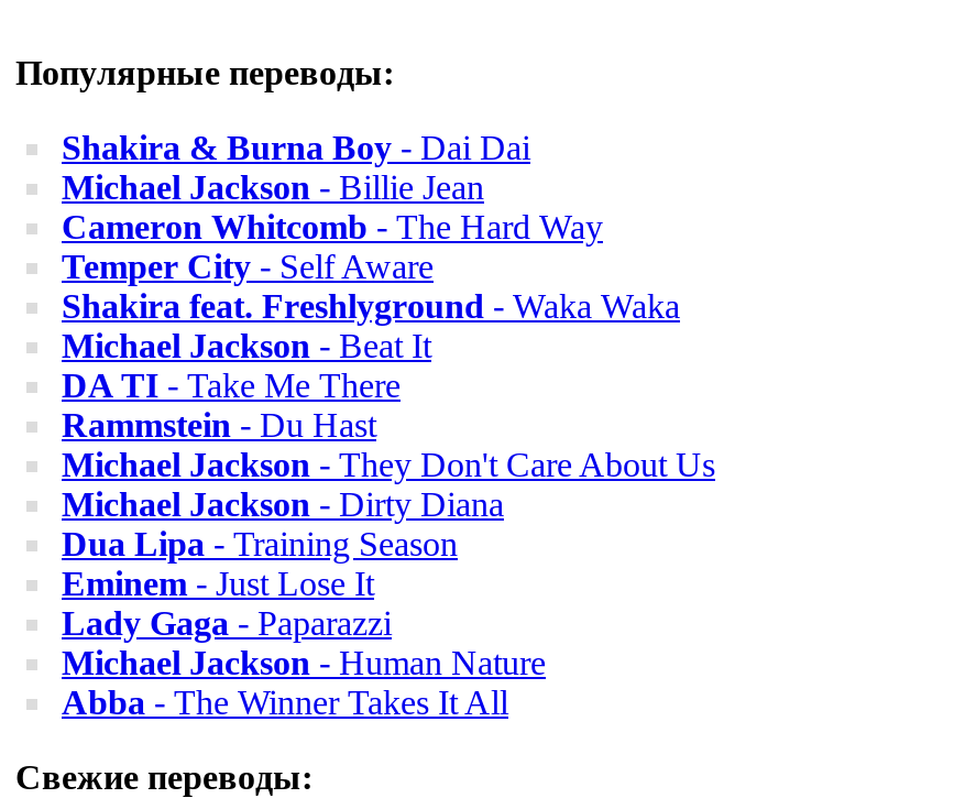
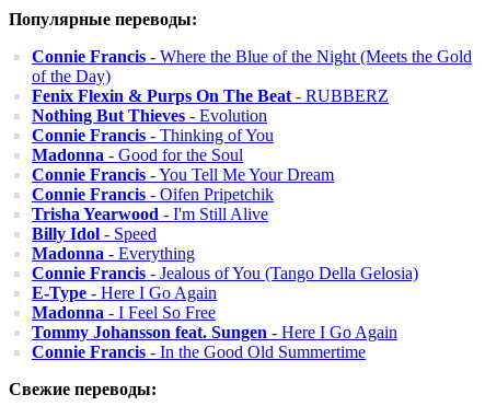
[62,129,715,721] Shakira & Burna Boy - Dai Dai | Michael Jackson - Billie Jean | Cameron Whitcomb - The Hard Way | Temper City - Self Aware | Shakira feat. Freshlyground - Waka Waka | Michael Jackson - Beat It | DA TI - Take Me There | Rammstein - Du Hast | Michael Jackson - They Don't Care About Us | Michael Jackson - Dirty Diana | Dua Lipa - Training Season | Eminem - Just Lose It | Lady Gaga - Paparazzi | Michael Jackson - Human Nature | Abba - The Winner Takes It All -> [32,47,472,361] Connie Francis - Where the Blue of the Night (Meets the Gold | of the Day) | Fenix Flexin & Purps On The Beat - RUBBERZ | Nothing But Thieves - Evolution | Connie Francis - Thinking of You | Madonna - Good for the Soul | Connie Francis - You Tell Me Your Dream | Connie Francis - Oifen Pripetchik | Trisha Yearwood - I'm Still Alive | Billy Idol - Speed | Madonna - Everything | Connie Francis - Jealous of You (Tango Della Gelosia) | E-Type - Here I Go Again | Madonna - I Feel So Free | Tommy Johansson feat. Sungen - Here I Go Again | Connie Francis - In the Good Old Summertime

